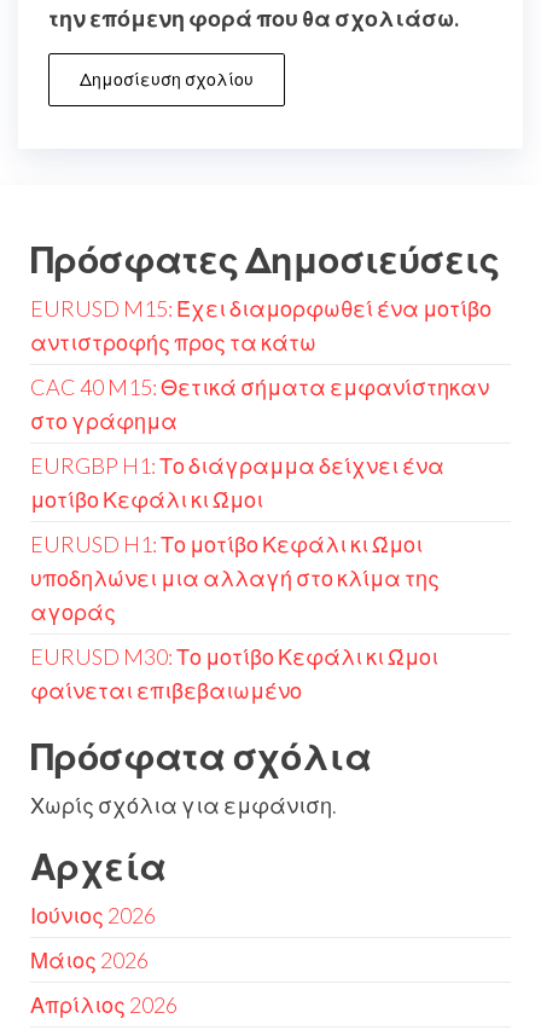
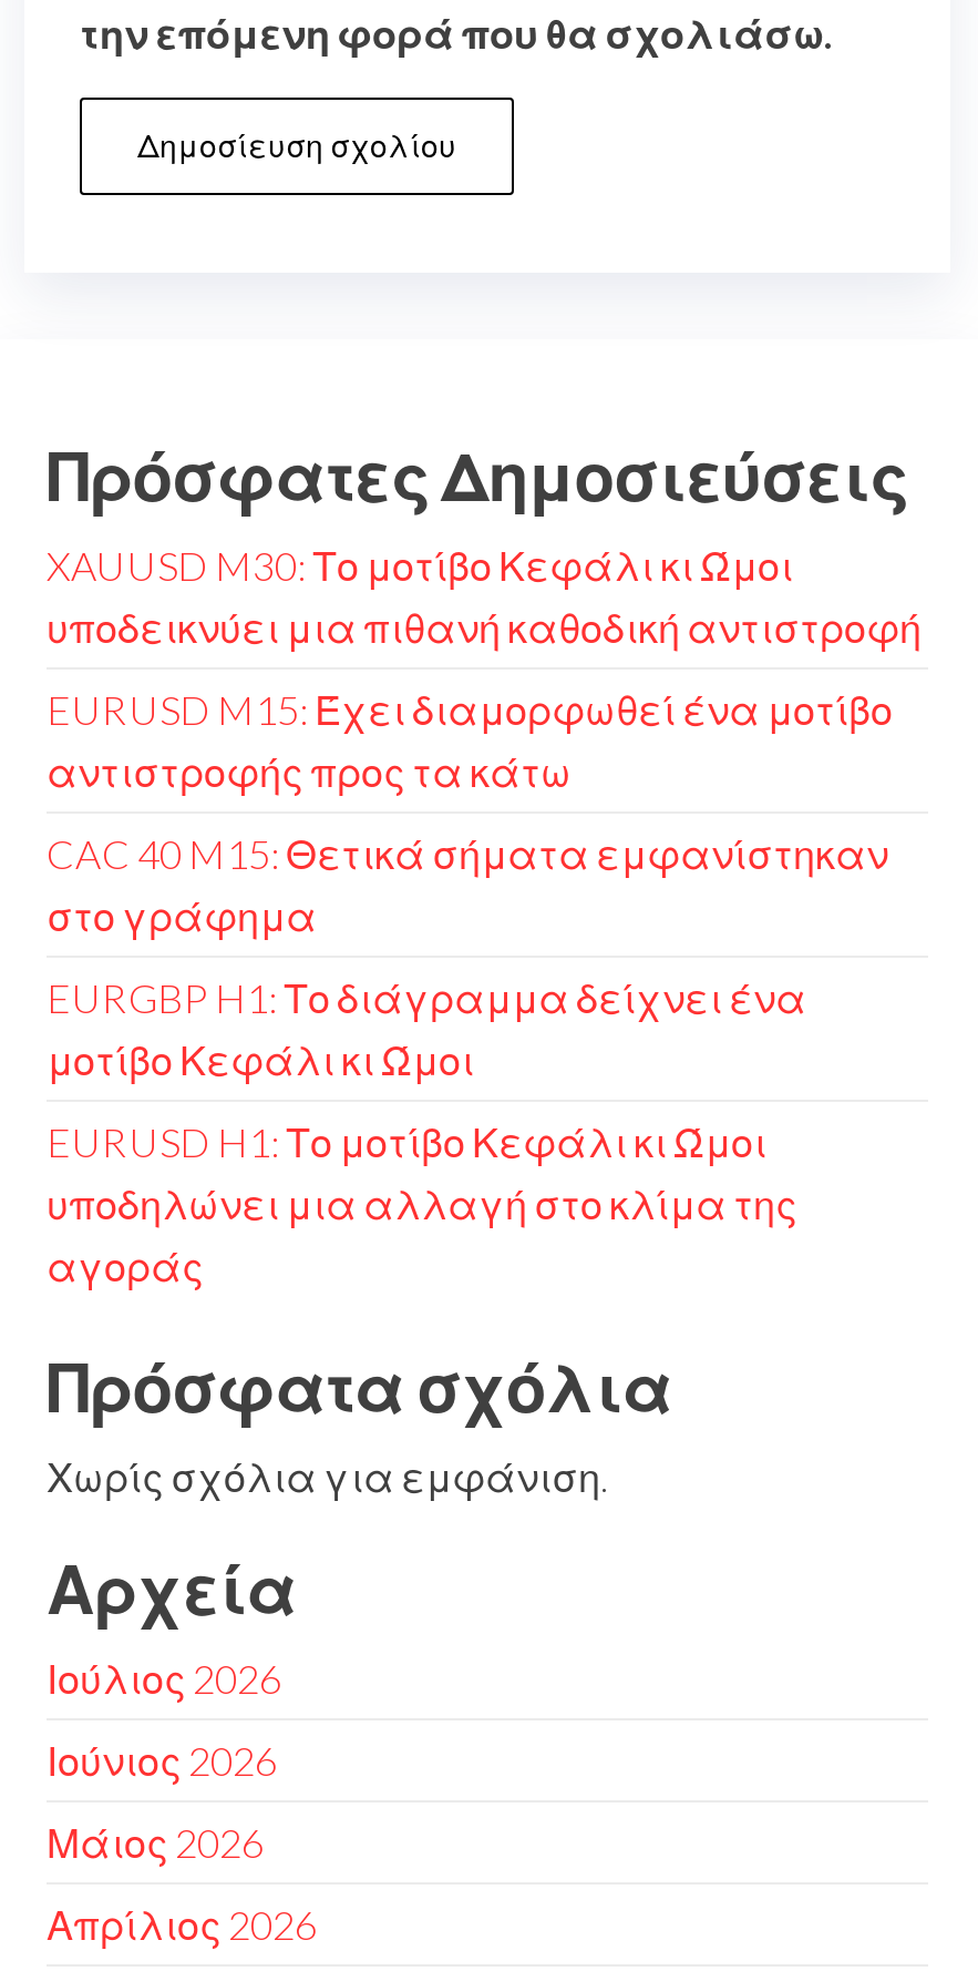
none -> [47,541,922,652] XAUUSD M30: Το μοτίβο Κεφάλι κι Ώμοι | υποδεικνύει μια πιθανή καθοδική αντιστροφή
moved [30,329,489,625] -> [47,747,888,1291]: αντιστροφής προς τα κάτω | CAC 40 M15: Θετικά σήματα εμφανίστηκαν | στο γράφημα | μοτίβο Κεφάλι κι Ώμοι | EURUSD H1: Το μοτίβο Κεφάλι κι Ώμοι | υποδηλώνει μια αλλαγή στο κλίμα της | αγοράς
[30,643,438,704] EURUSD M30: Το μοτίβο Κεφάλι κι Ώμοι | φαίνεται επιβεβαιωμένο -> none
none -> [47,1654,281,1703] Ιούλιος 2026

